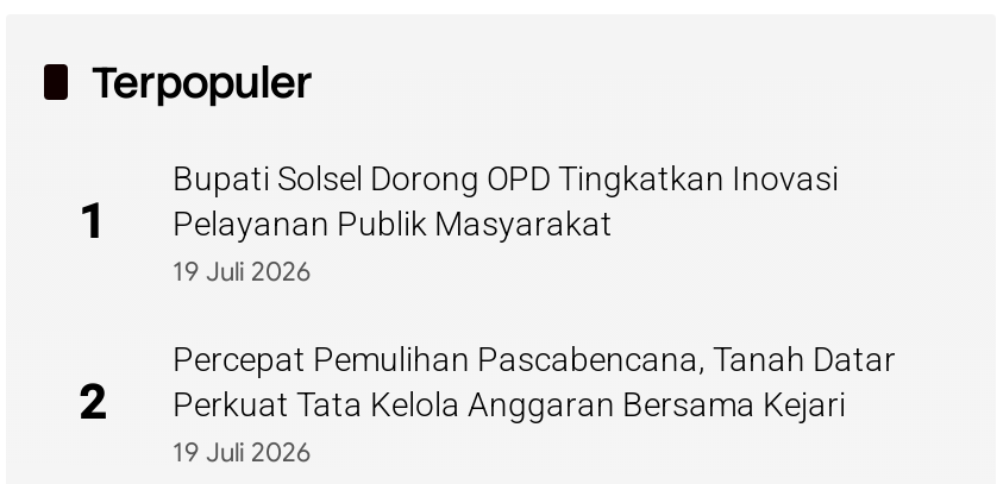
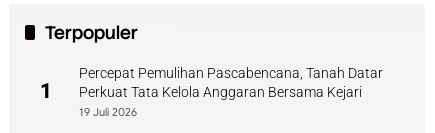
[79,159,839,430] Bupati Solsel Dorong OPD Tingkatkan Inovasi | Pelayanan Publik Masyarakat | 19 Juli 2026 | 2 -> none

